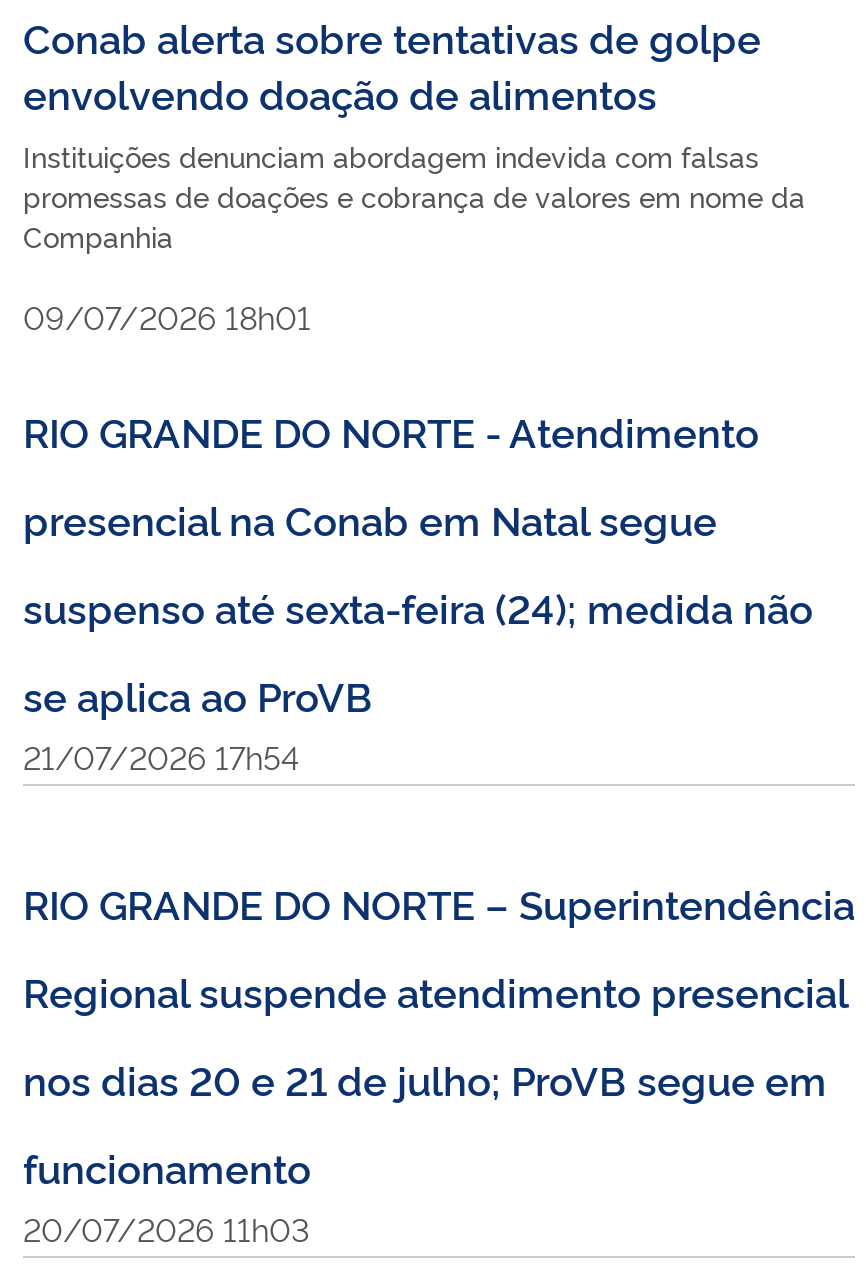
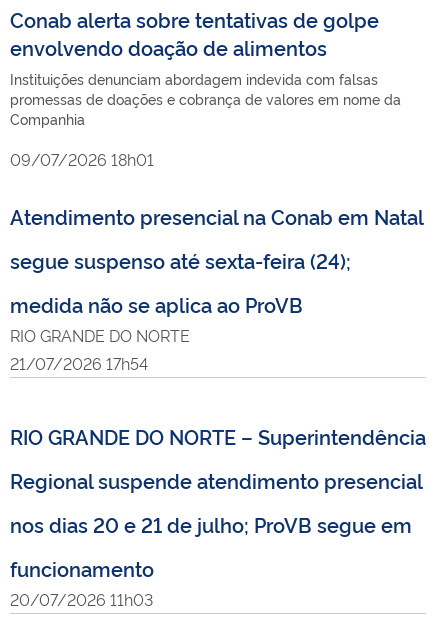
[23,403,813,723] RIO GRANDE DO NORTE - Atendimento | presencial na Conab em Natal segue | suspenso até sexta-feira (24); medida não | se aplica ao ProVB -> [10,202,423,346] Atendimento presencial na Conab em Natal | segue suspenso até sexta-feira (24); | medida não se aplica ao ProVB | RIO GRANDE DO NORTE

